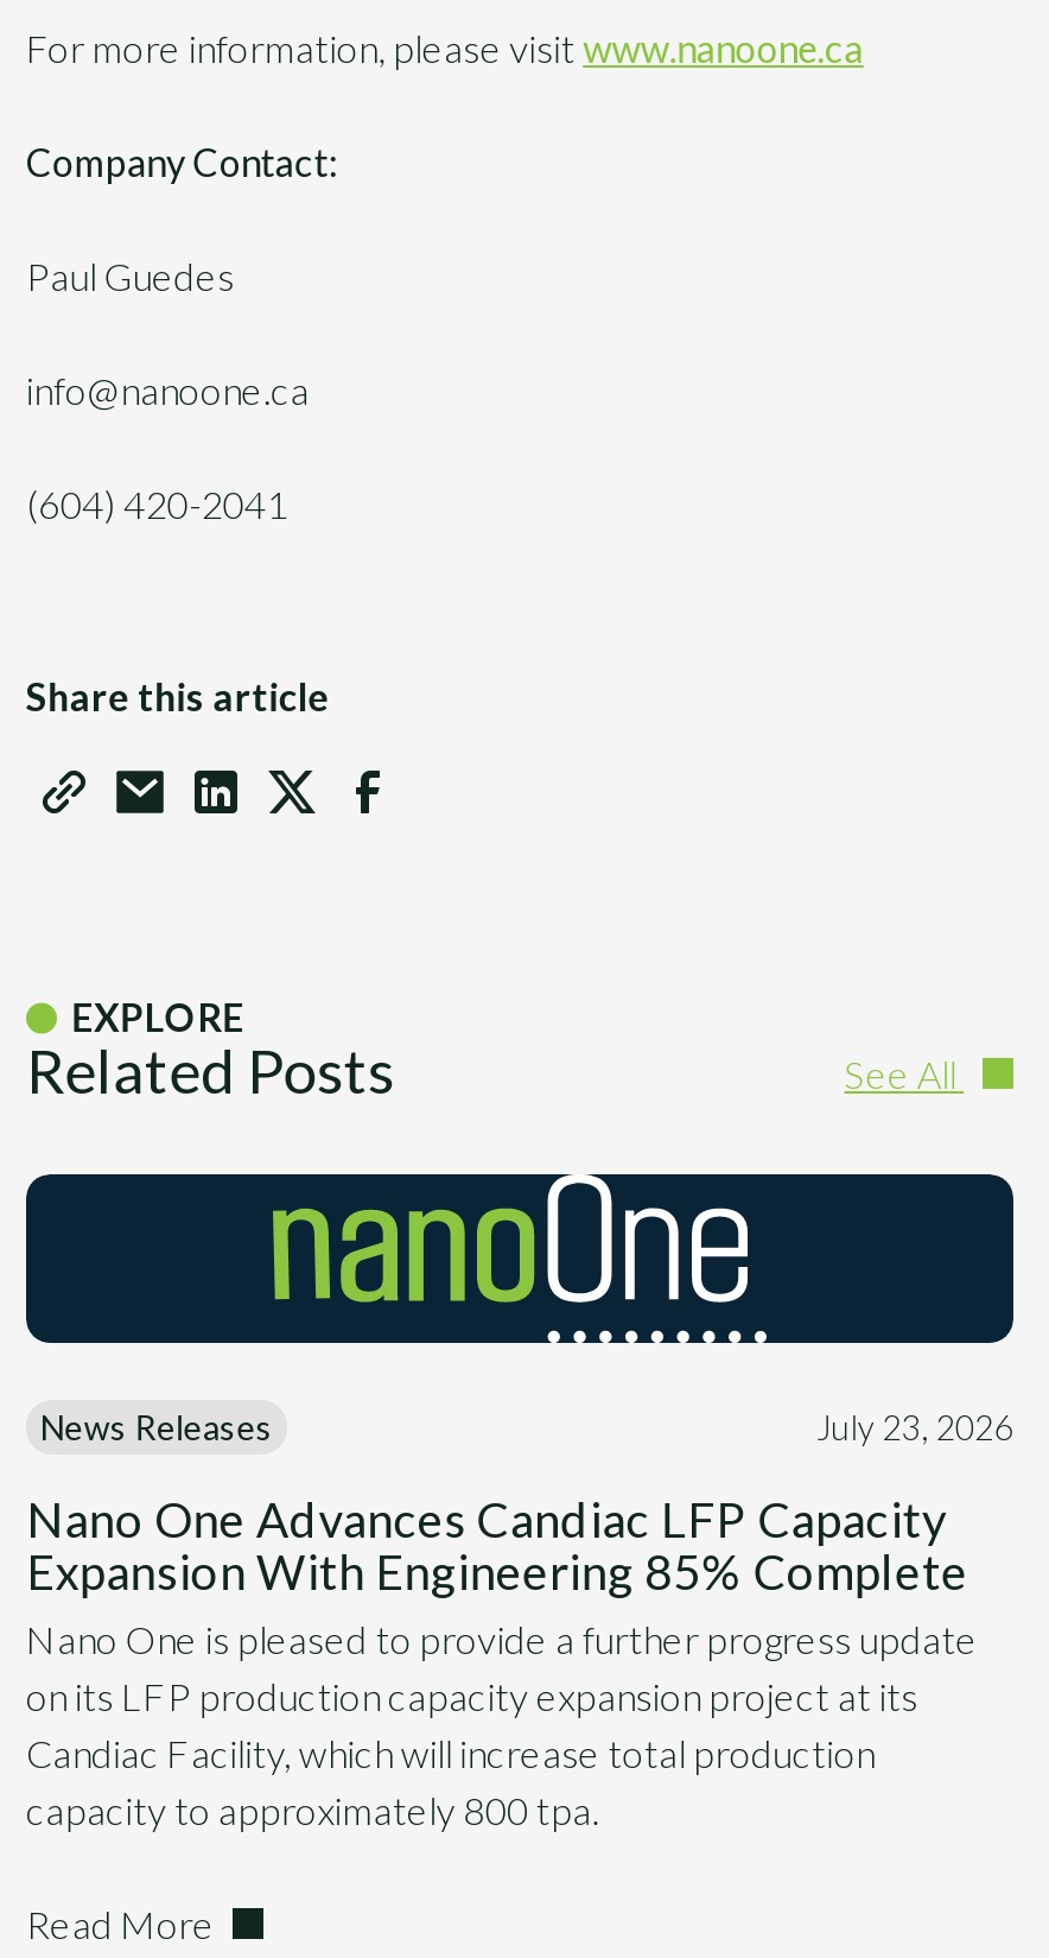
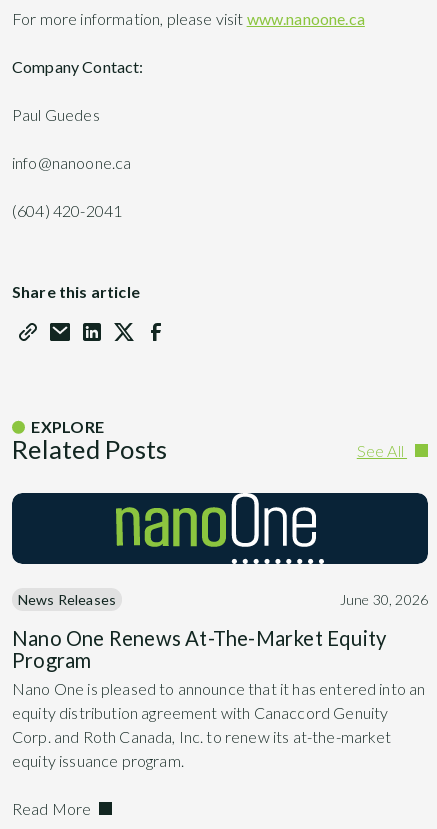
[816,1407,1013,1448] July 23, 2026 -> [340,591,428,608] June 30, 2026
[26,1490,978,1831] Nano One Advances Candiac LFP Capacity | Expansion With Engineering 85% Complete | Nano One is pleased to provide a further progress update | on its LFP production capacity expansion project at its | Candiac Facility, which will increase total production | capacity to approximately 800 tpa. -> [12,626,425,770] Nano One Renews At-The-Market Equity | Program | Nano One is pleased to announce that it has entered into an | equity distribution agreement with Canaccord Genuity | Corp. and Roth Canada, Inc. to renew its at-the-market | equity issuance program.

